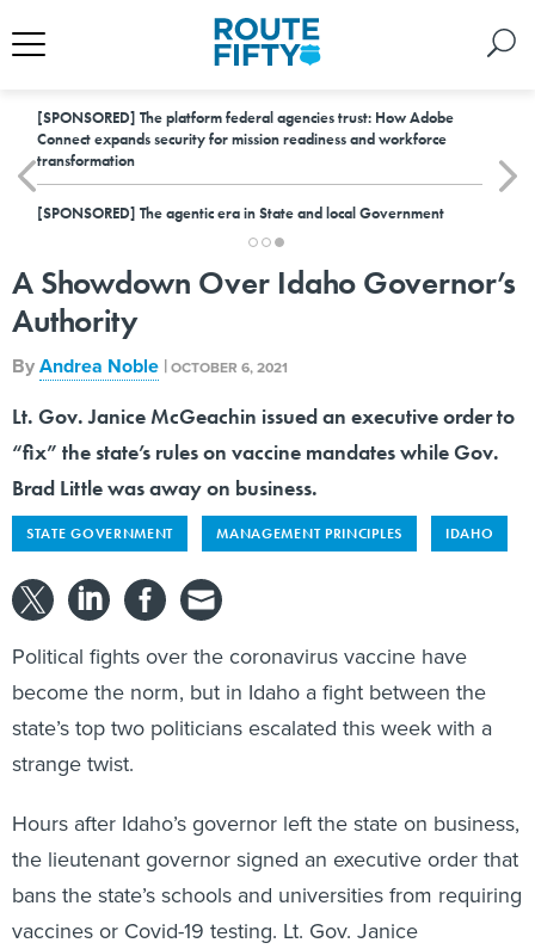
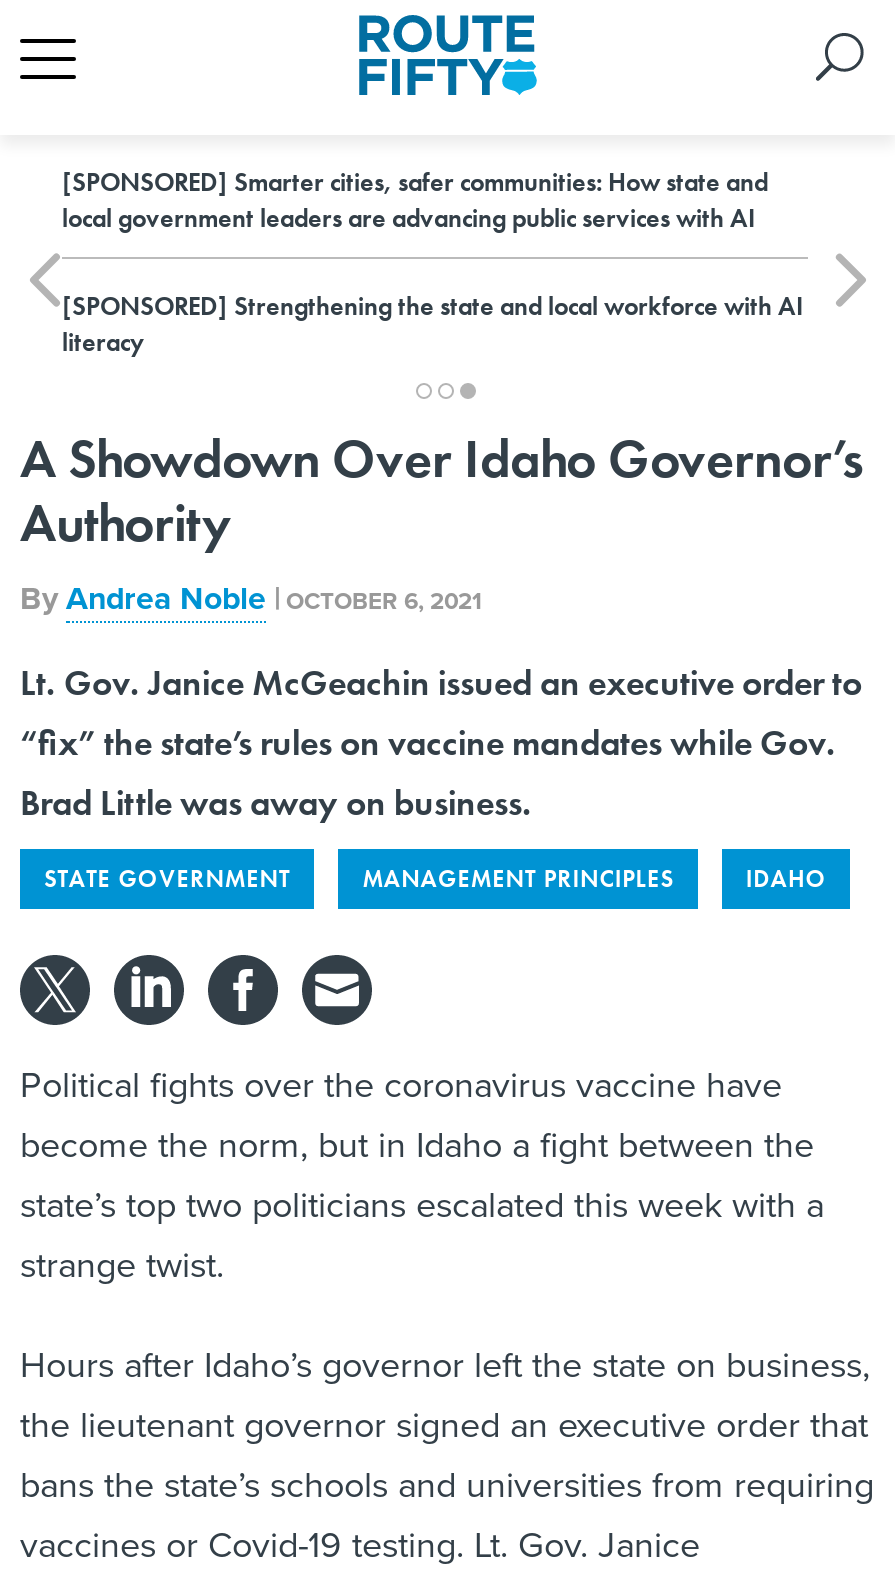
[37,107,454,171] [SPONSORED] The platform federal agencies trust: How Adobe | Connect expands security for mission readiness and workforce | transformation -> [62,165,768,235] [SPONSORED] Smarter cities, safer communities: How state and | local government leaders are advancing public services with AI
[37,203,444,223] [SPONSORED] The agentic era in State and local Government -> [62,289,804,359] [SPONSORED] Strengthening the state and local workforce with AI | literacy

